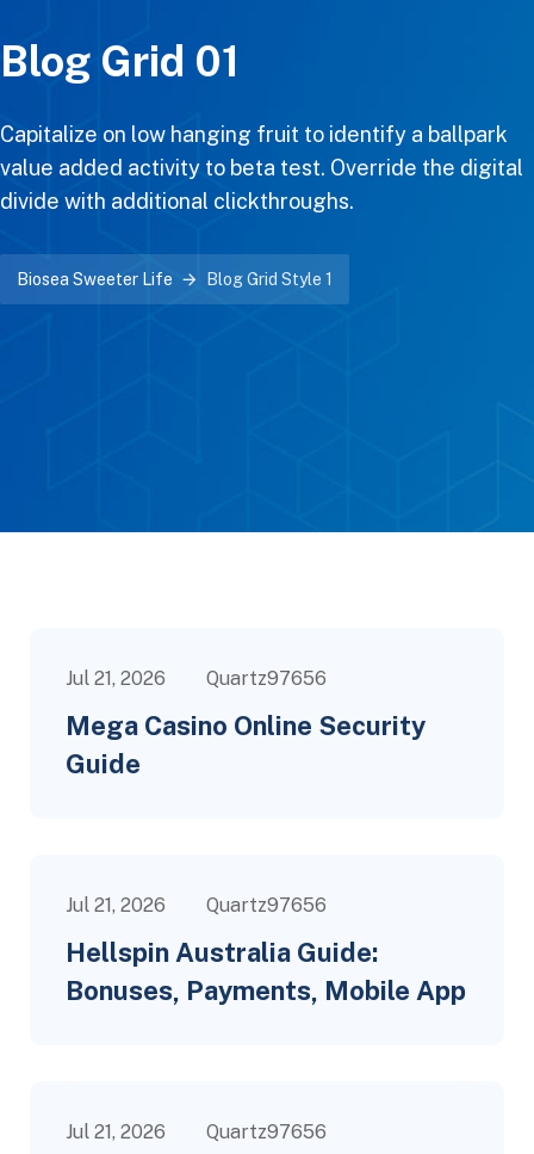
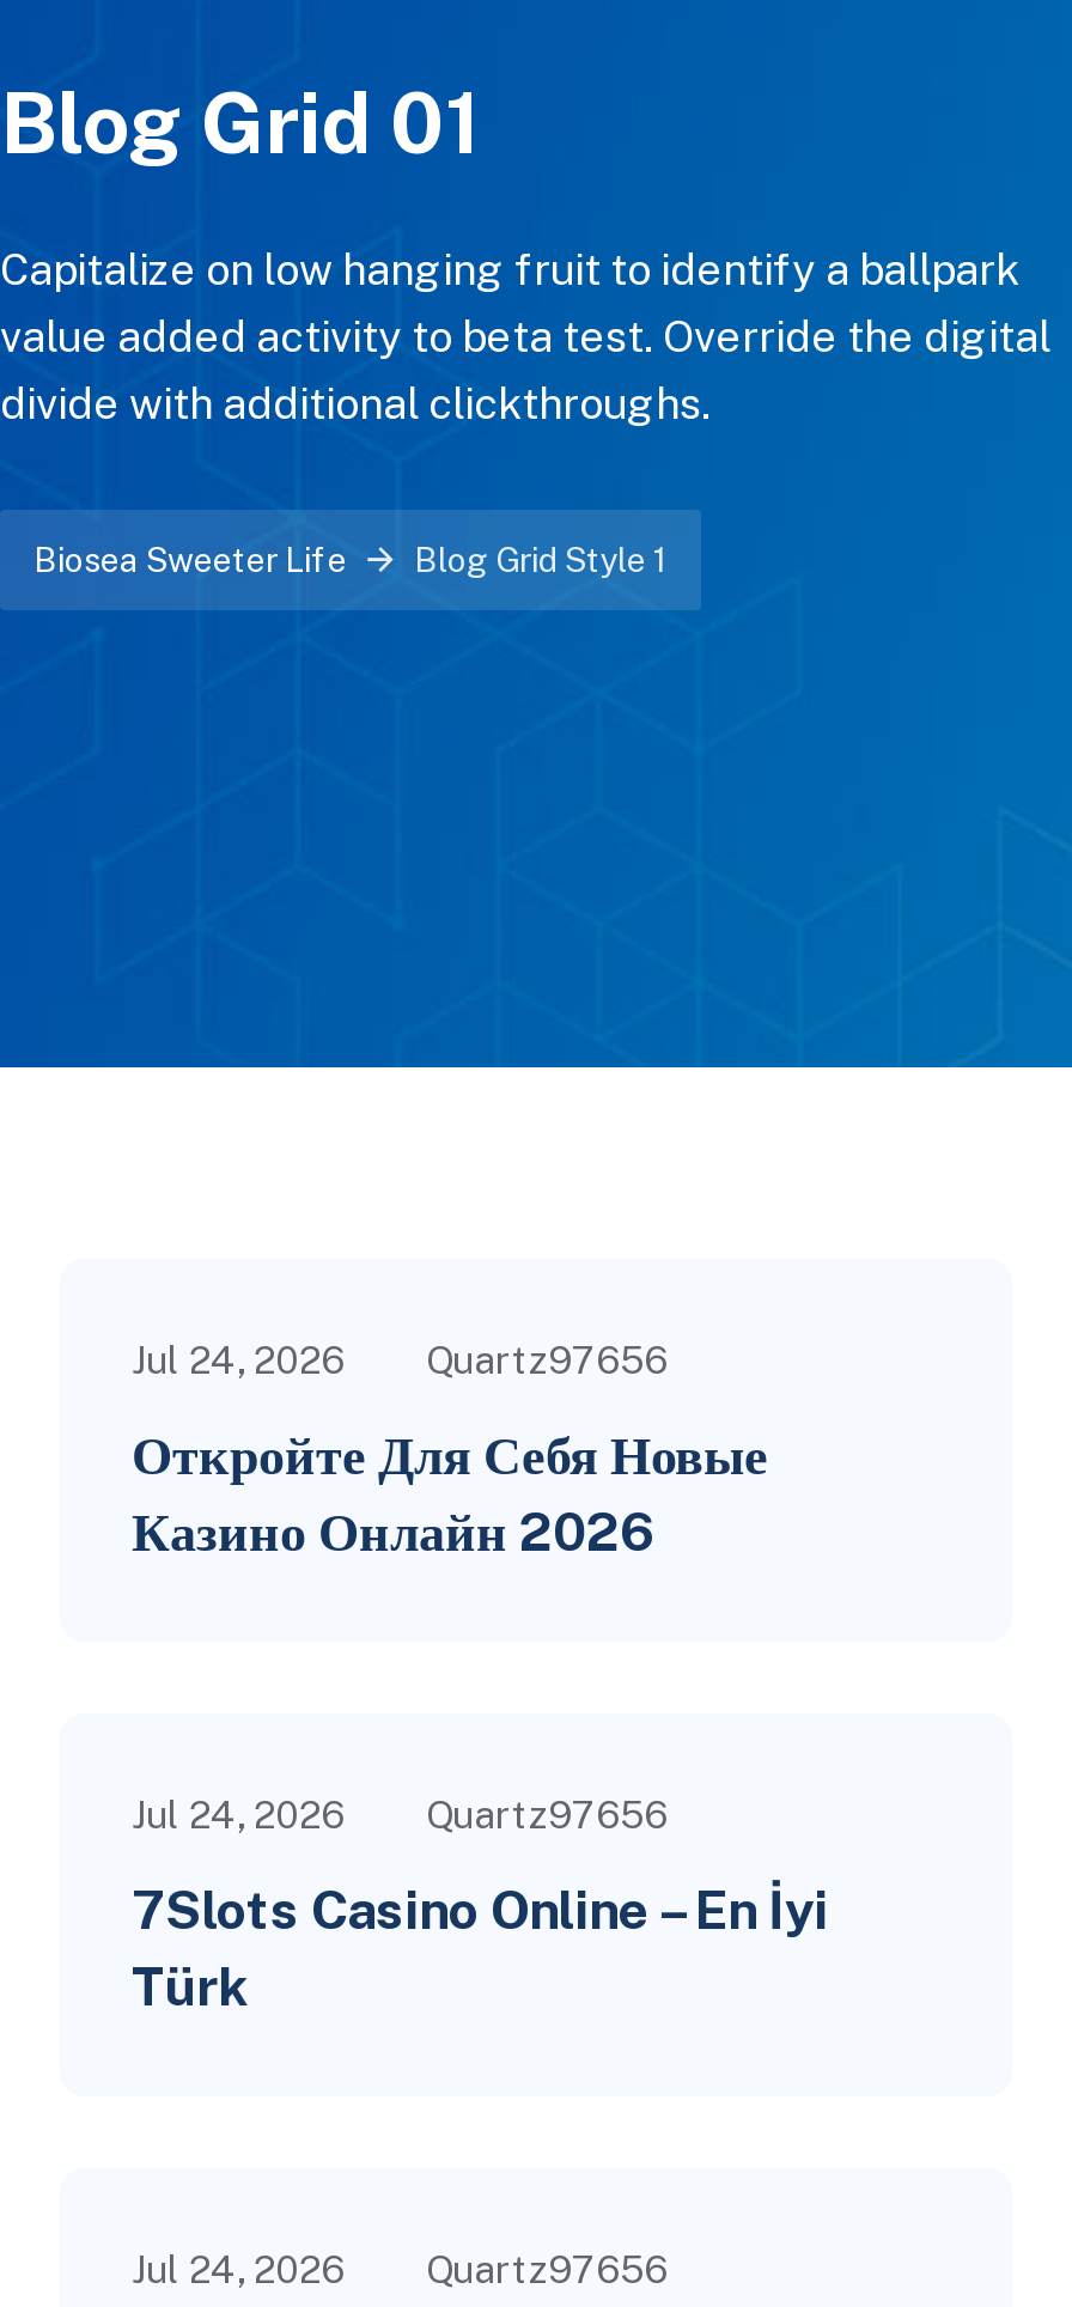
[66,667,327,690] Jul 21, 2026 Quartz97656 -> [132,1338,668,1383] Jul 24, 2026 Quartz97656
[66,710,426,779] Mega Casino Online Security | Guide -> [132,1424,768,1563] Откройте Для Себя Новые | Казино Онлайн 2026
[66,894,327,917] Jul 21, 2026 Quartz97656 -> [132,1792,668,1838] Jul 24, 2026 Quartz97656
[66,937,466,1006] Hellspin Australia Guide: | Bonuses, Payments, Mobile App -> [132,1879,828,2017] 7Slots Casino Online – En İyi | Türk
[66,1121,327,1143] Jul 21, 2026 Quartz97656 -> [132,2247,668,2293] Jul 24, 2026 Quartz97656

